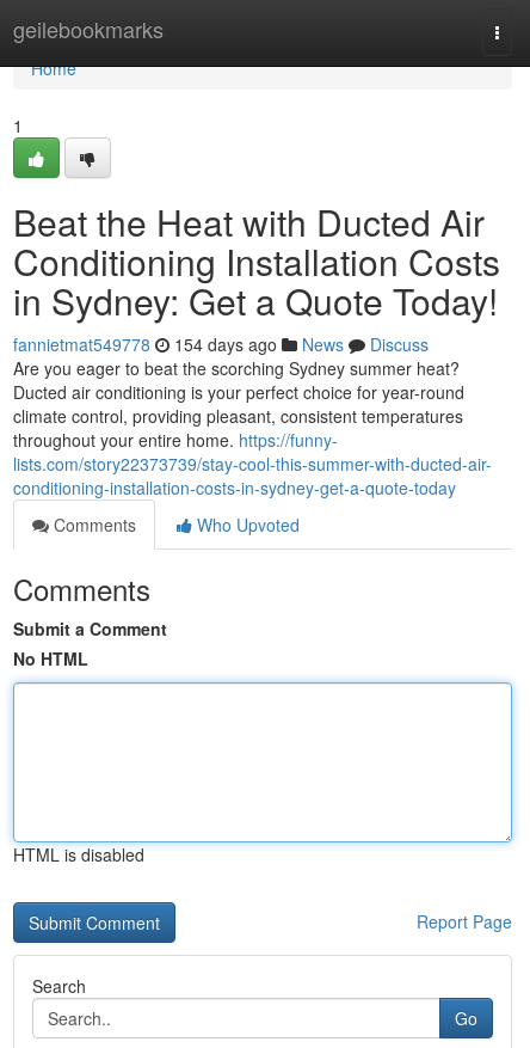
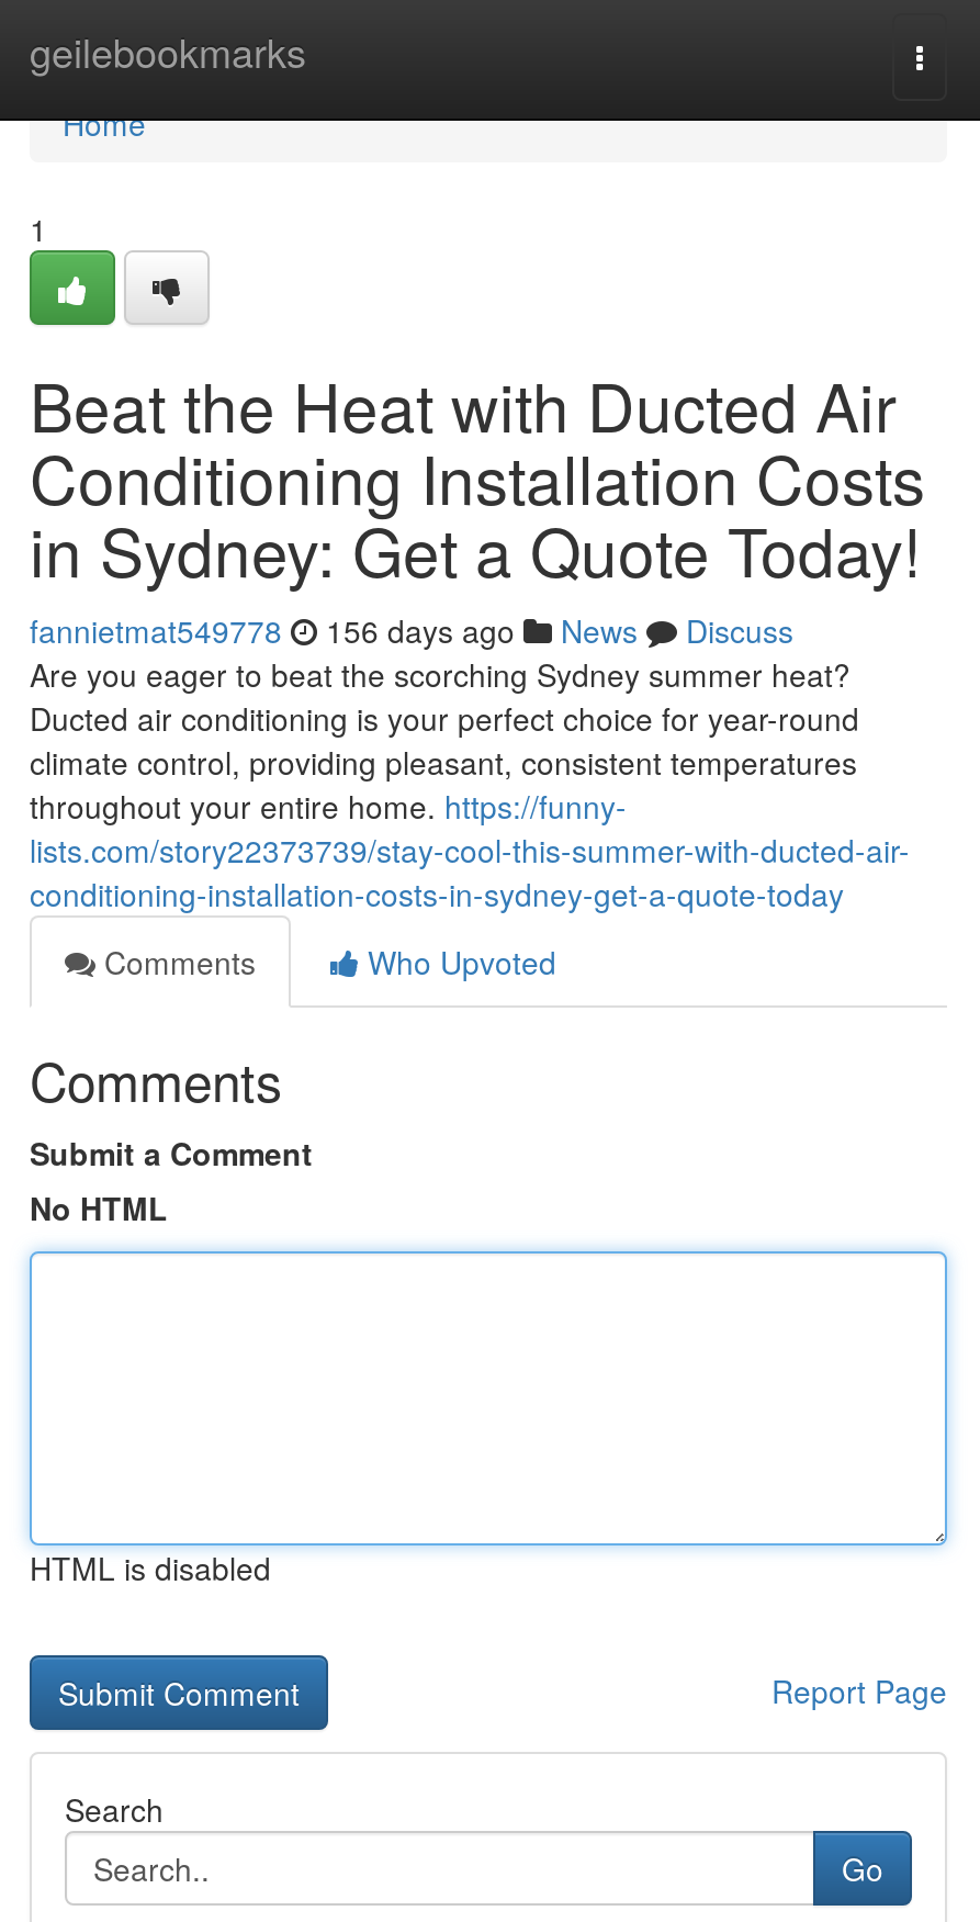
[13,332,429,356] fannietmat549778 154 days ago News Discuss -> [30,608,793,652] fannietmat549778 156 days ago News Discuss

